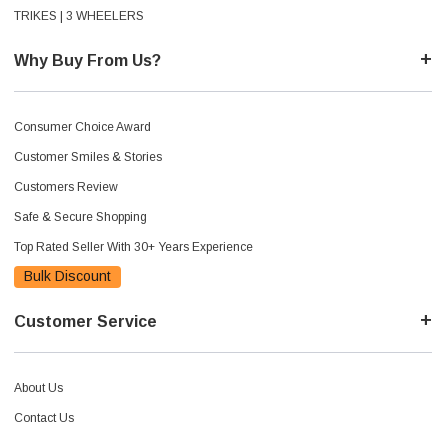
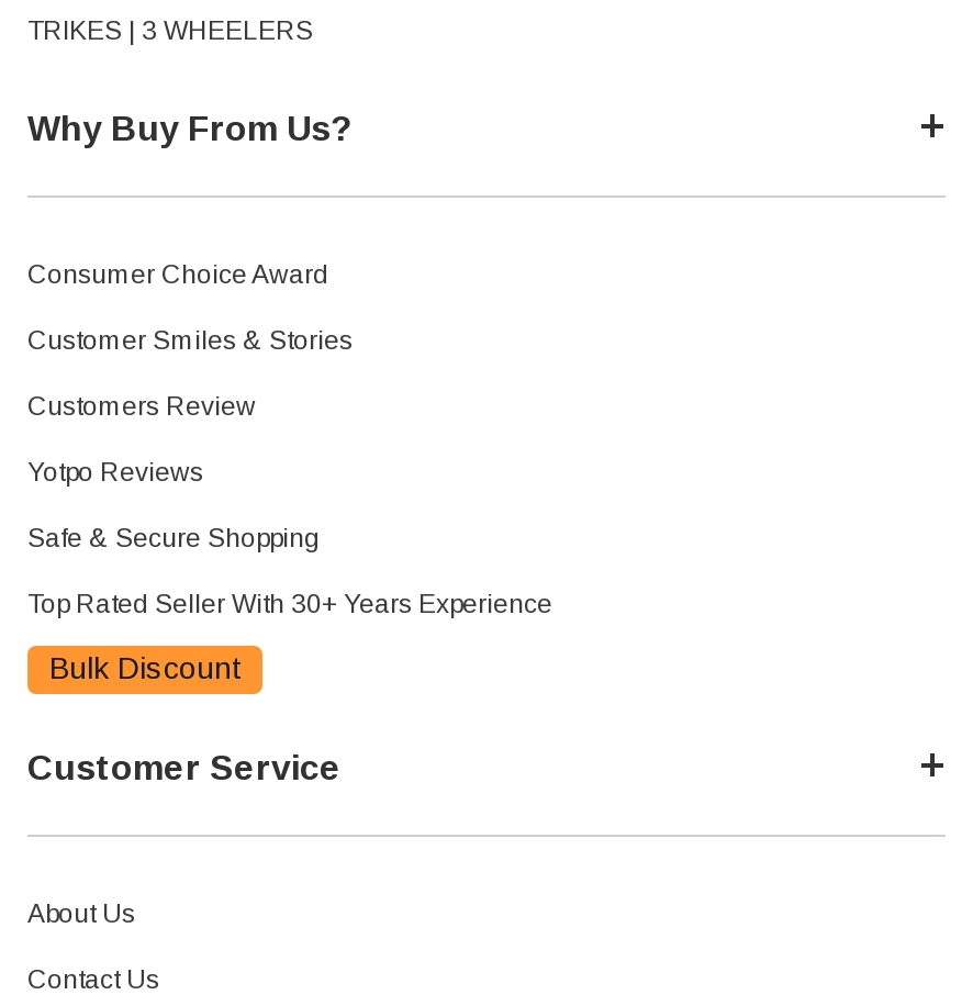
none -> [27,458,203,489] Yotpo Reviews

